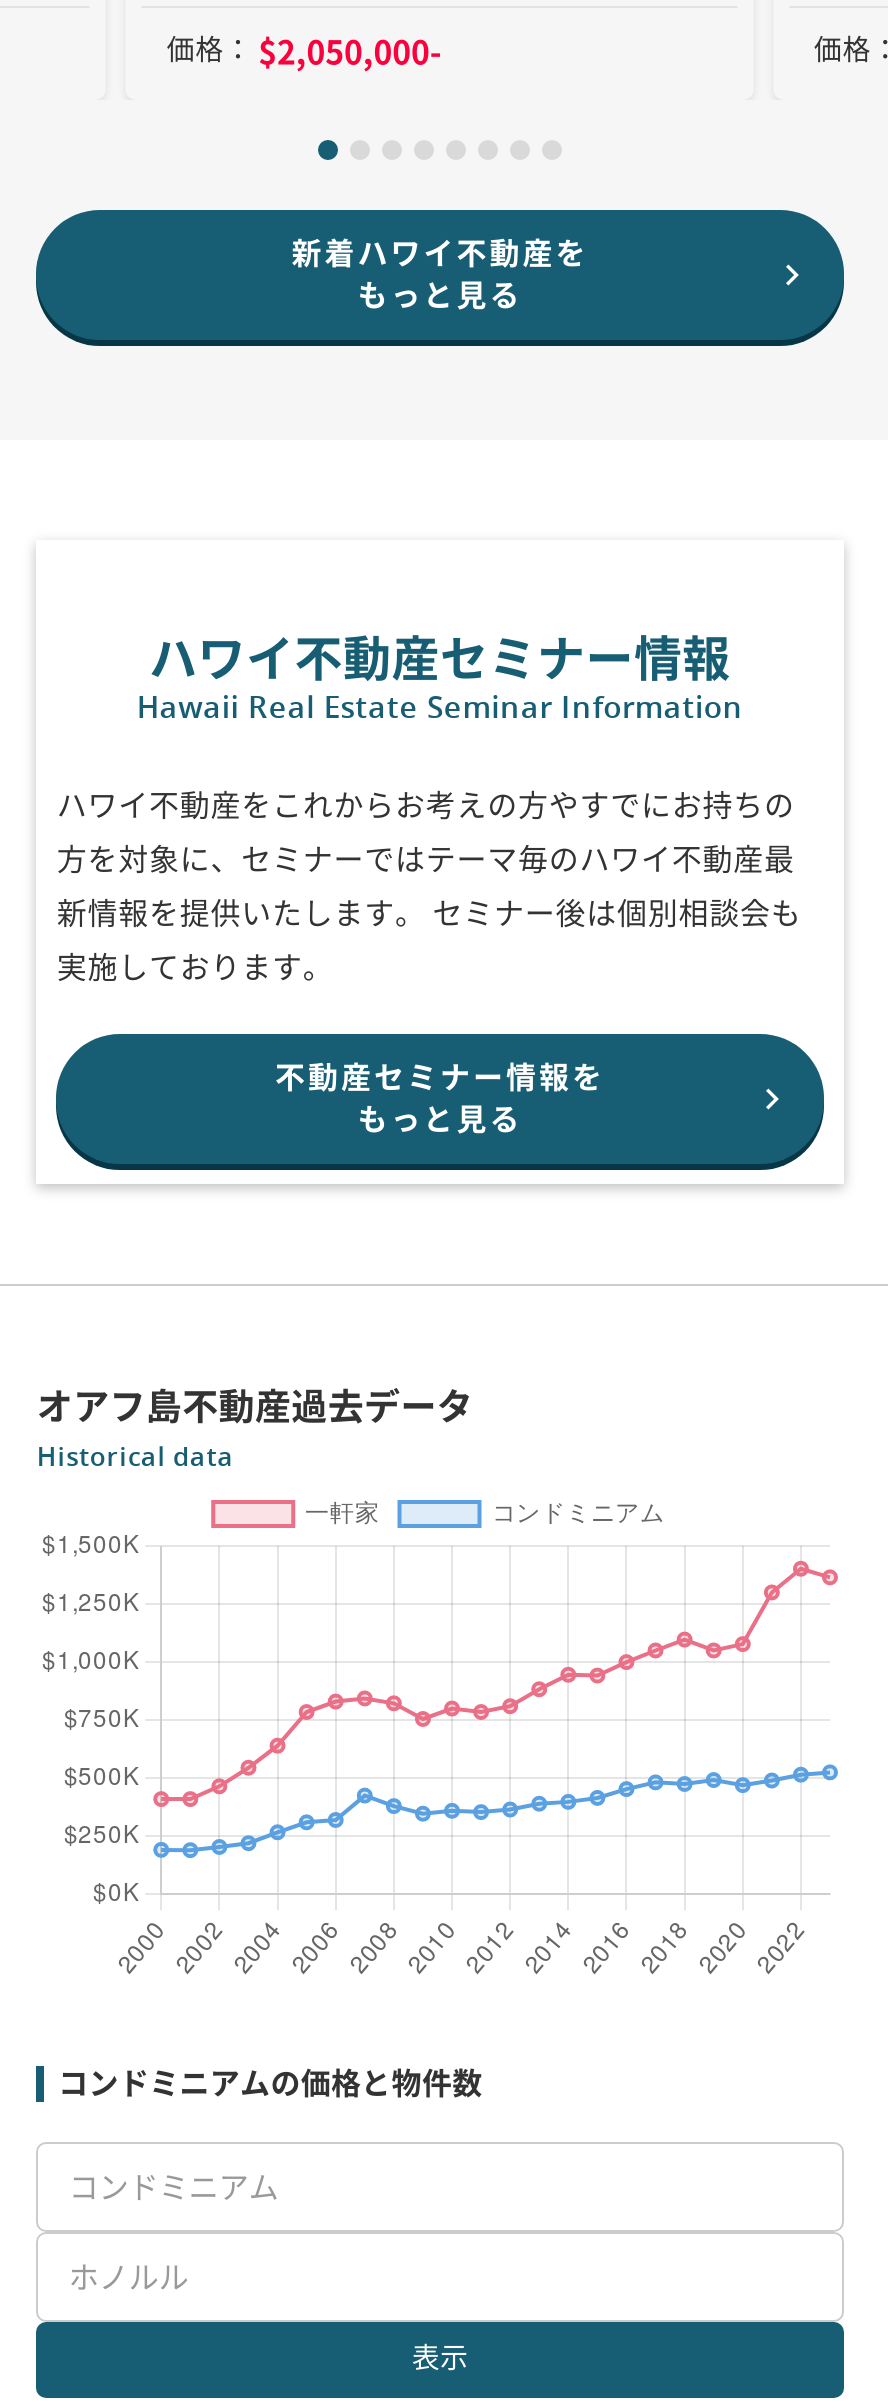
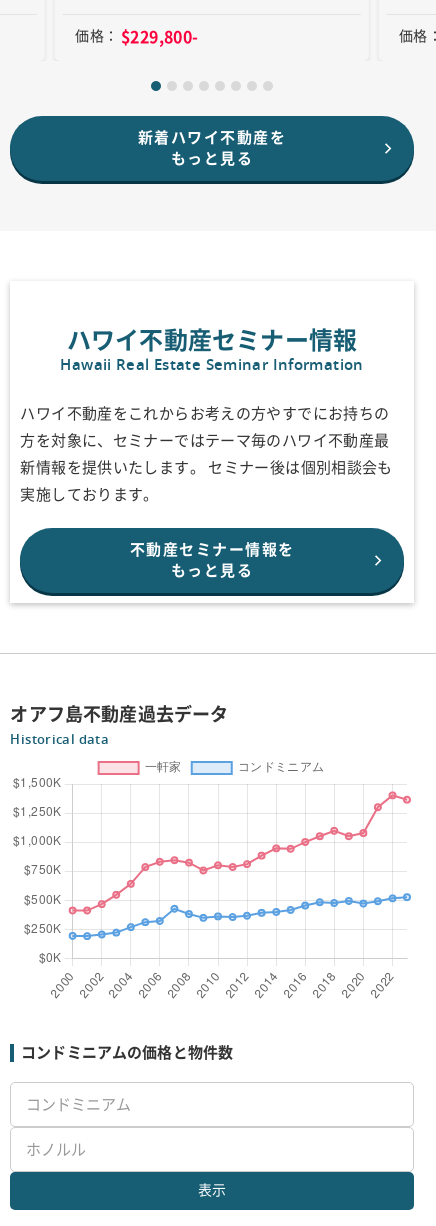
[166,35,442,67] 価格 $2,050,000- -> [75,29,198,45] 価格 $229,800-

